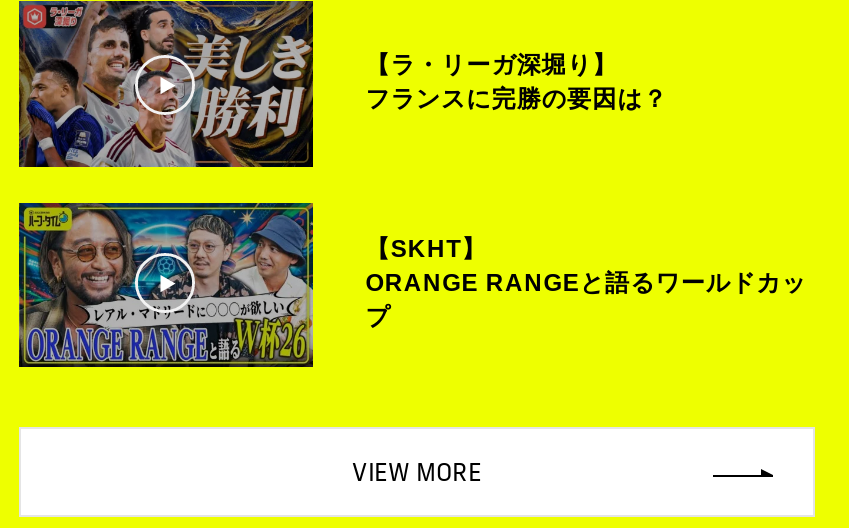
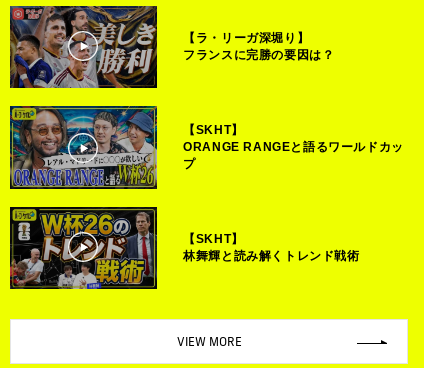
none -> [9,206,360,290] [image] | 【SKHT】 | 林舞輝と読み解くトレンド戦術

